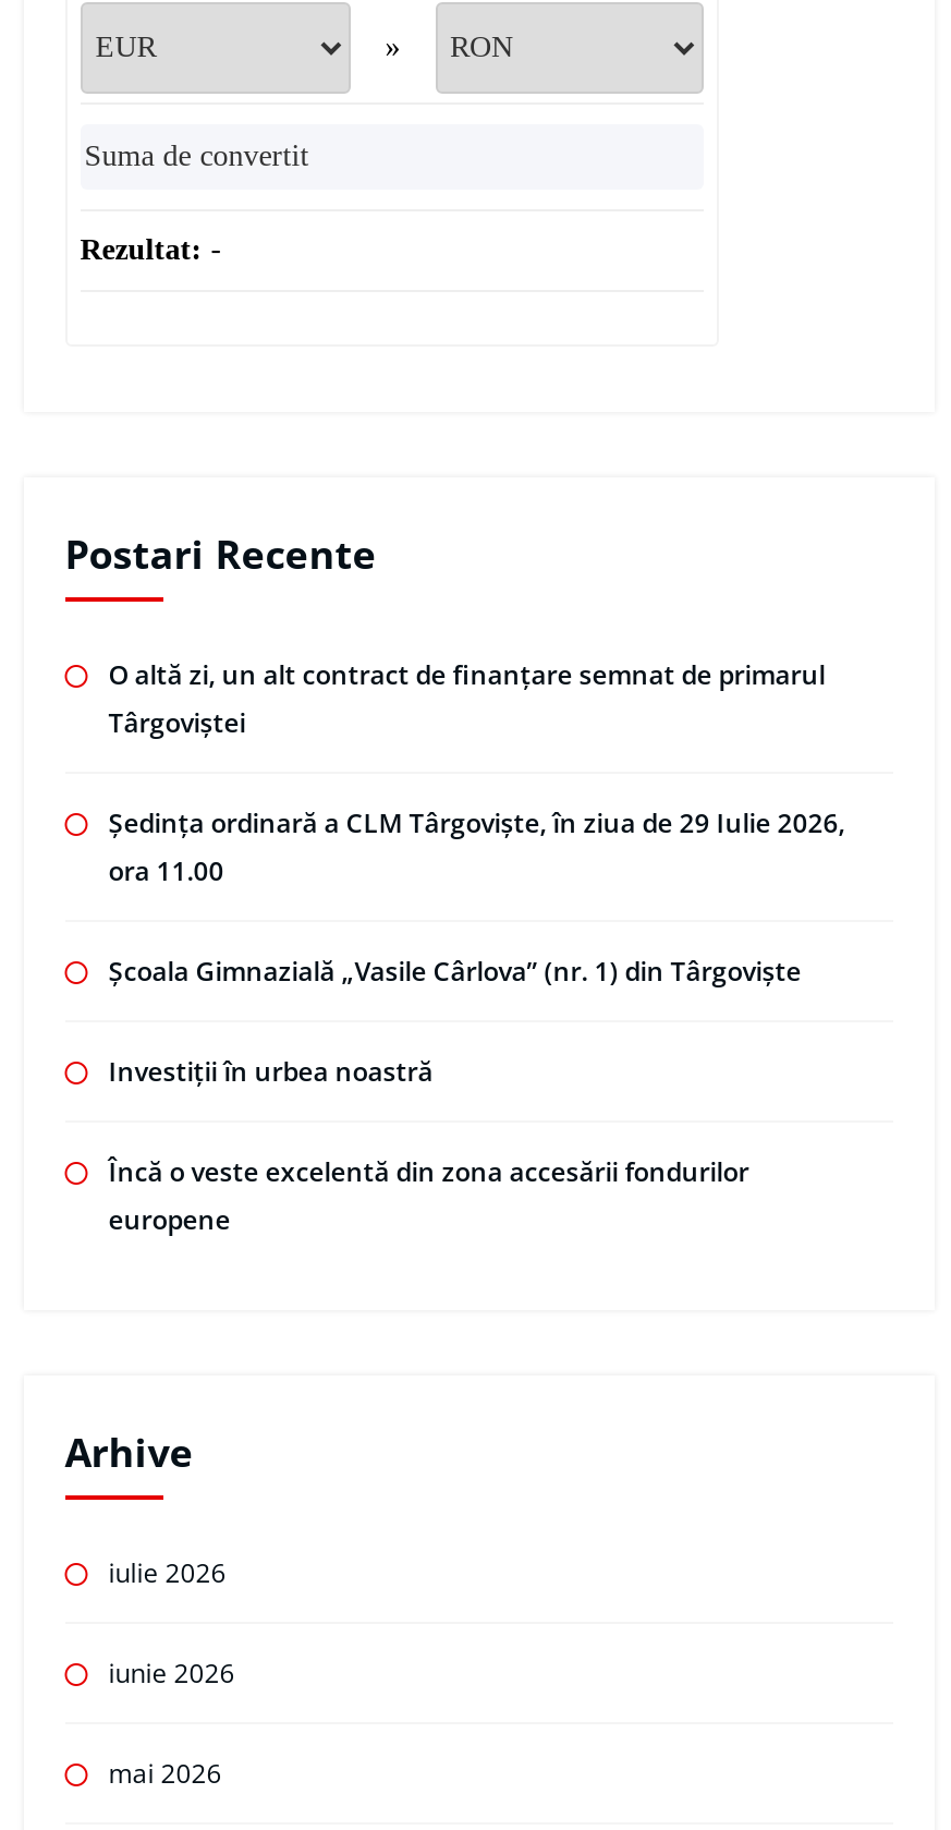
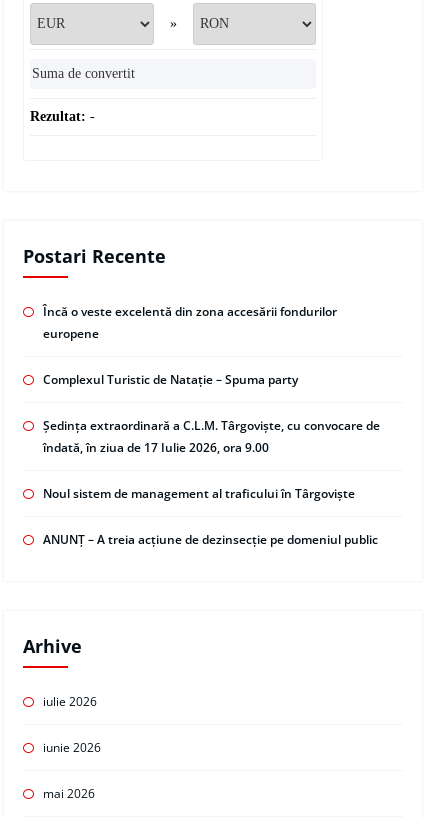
[108,656,845,1089] O altă zi, un alt contract de finanțare semnat de primarul | Târgoviștei | Ședința ordinară a CLM Târgoviște, în ziua de 29 Iulie 2026, | ora 11.00 | Școala Gimnazială „Vasile Cârlova” (nr. 1) din Târgoviște | Investiții în urbea noastră -> none
moved [108,1153,749,1238] -> [43,303,337,342]: Încă o veste excelentă din zona accesării fondurilor | europene
none -> [43,371,380,548] Complexul Turistic de Natație – Spuma party | Ședința extraordinară a C.L.M. Târgoviște, cu convocare de | îndată, în ziua de 17 Iulie 2026, ora 9.00 | Noul sistem de management al traficului în Târgoviște | ANUNȚ – A treia acțiune de dezinsecție pe domeniul public

